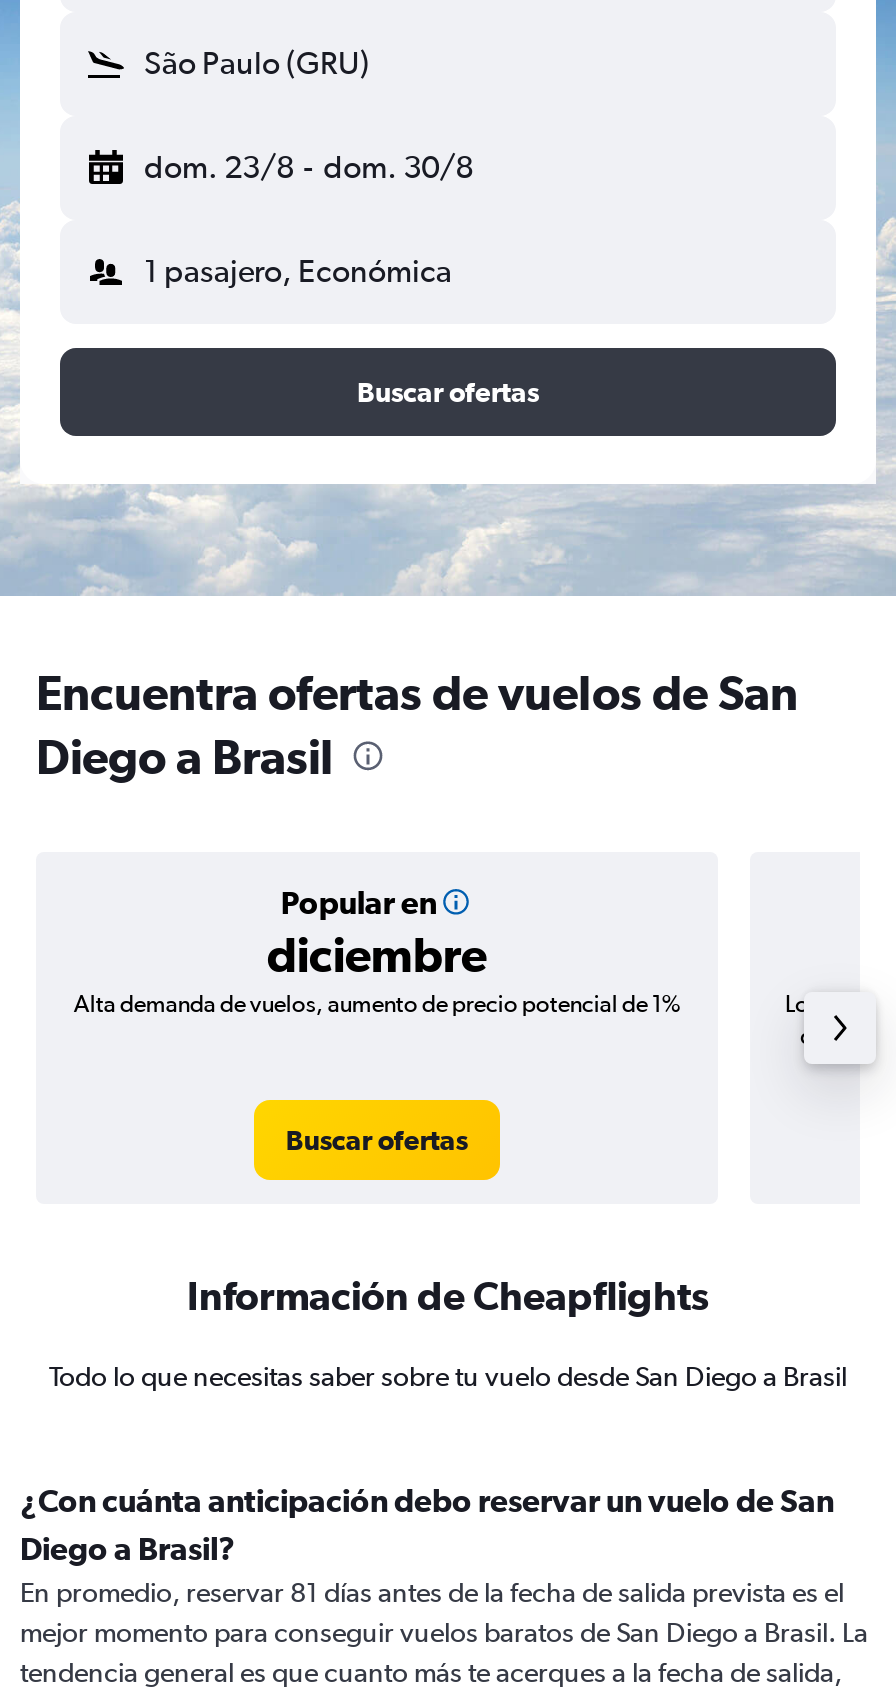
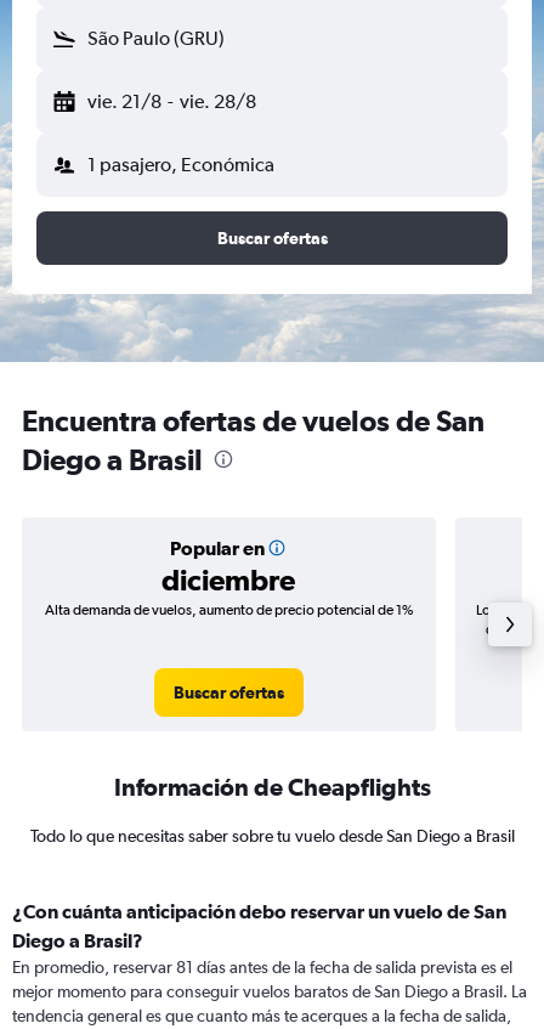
[144,148,473,186] dom. 23/8 - dom. 30/8 -> [87,90,256,113] vie. 21/8 - vie. 28/8

